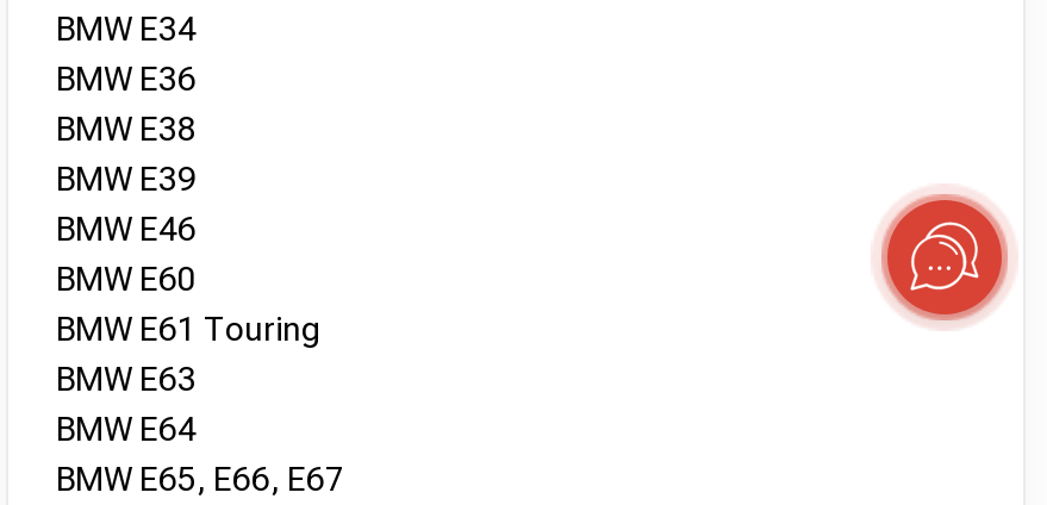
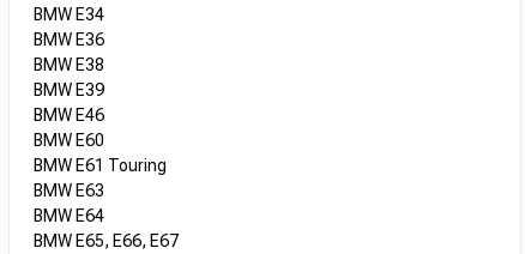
[873,186,1016,329] [image] -> none

